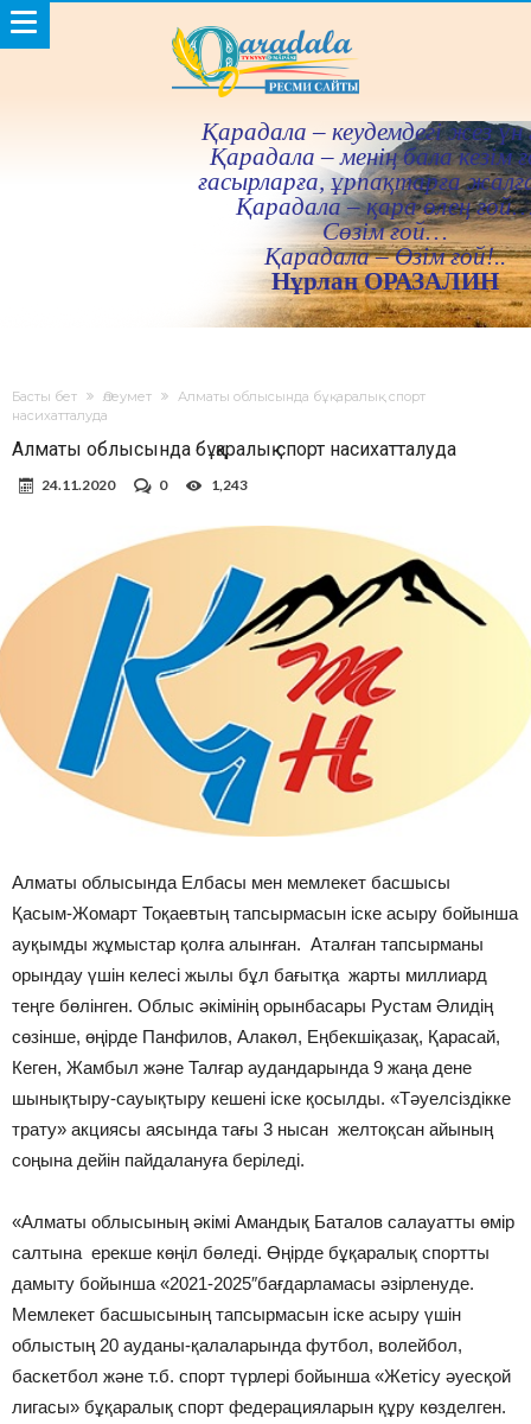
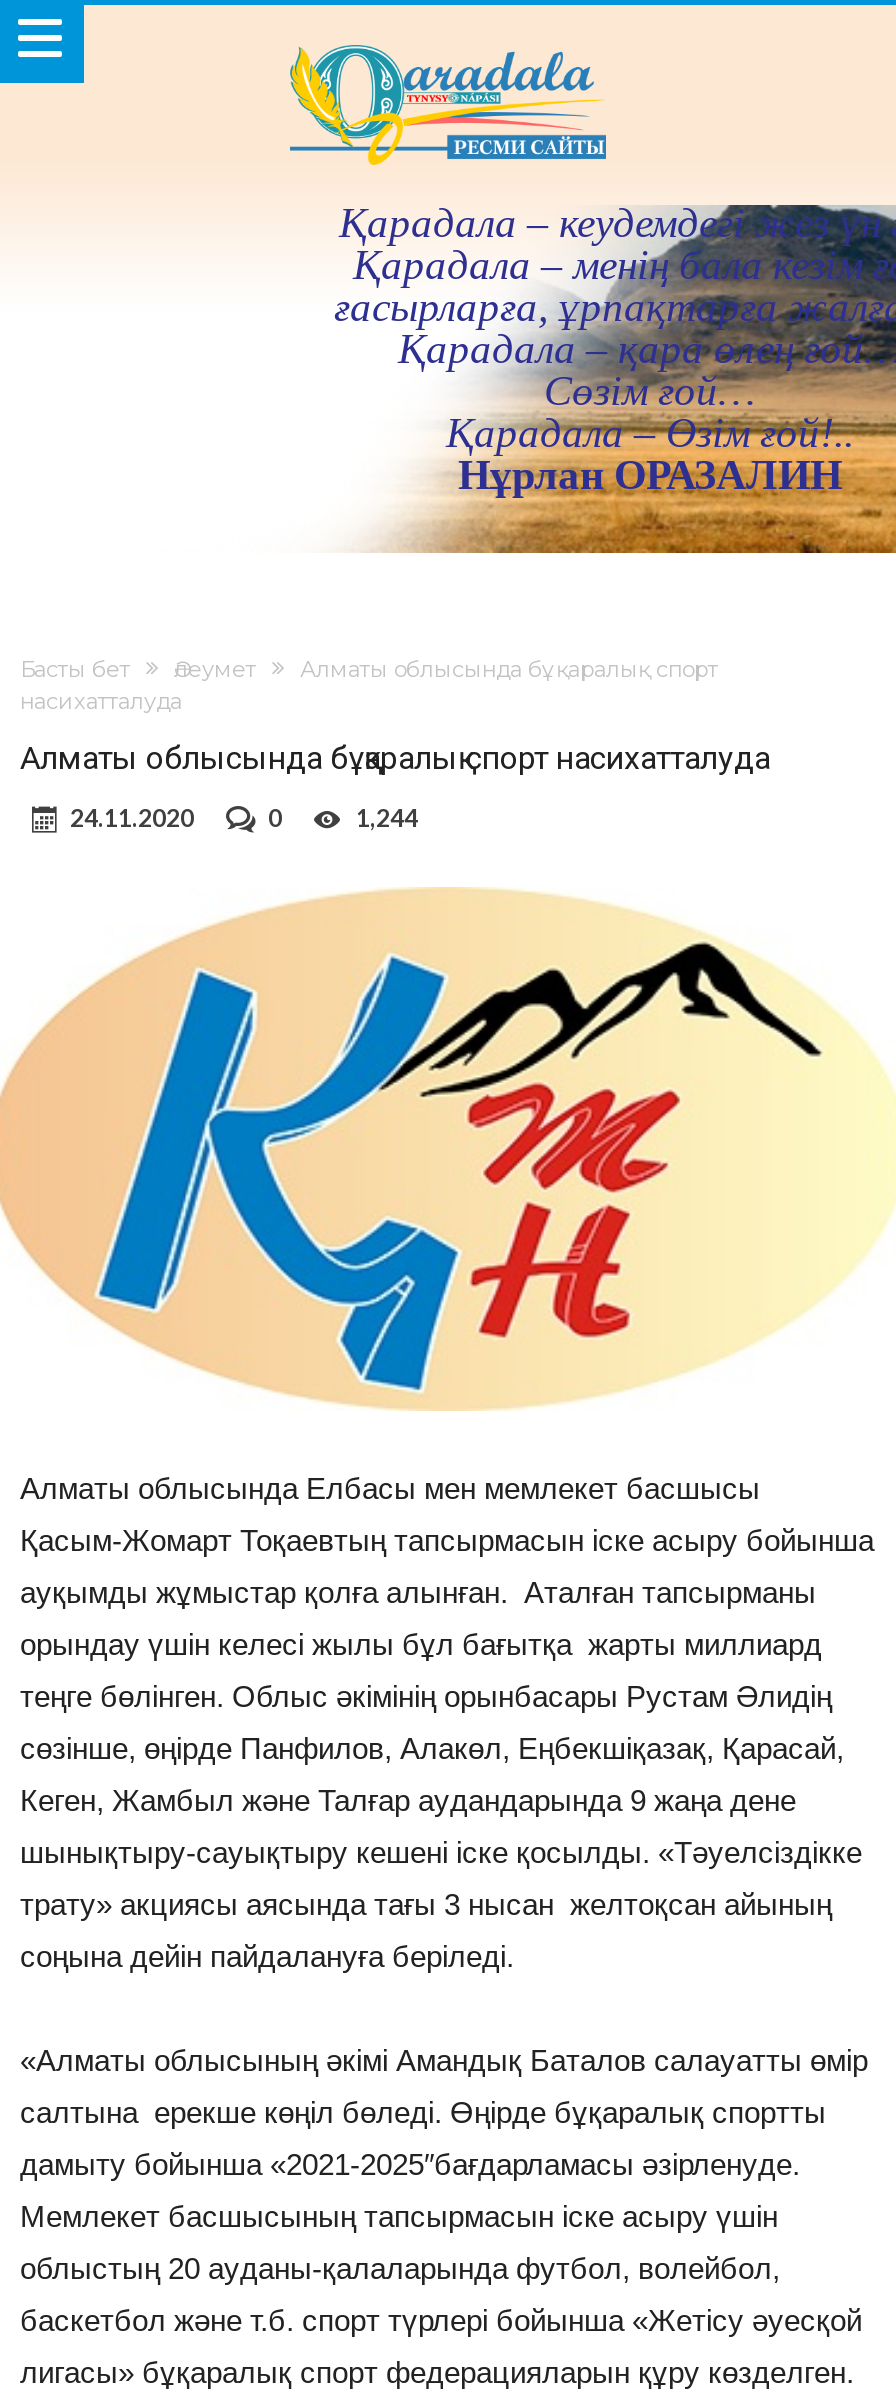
[209,476,248,494] 1,243 -> [352,803,418,833] 1,244

